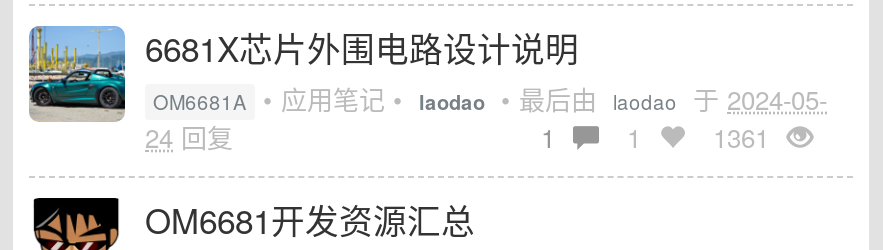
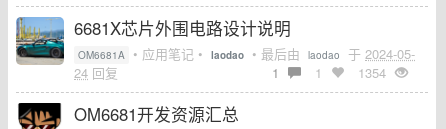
[541,118,777,156] 1 1 1361 -> [272,63,390,82] 1 1 1354

